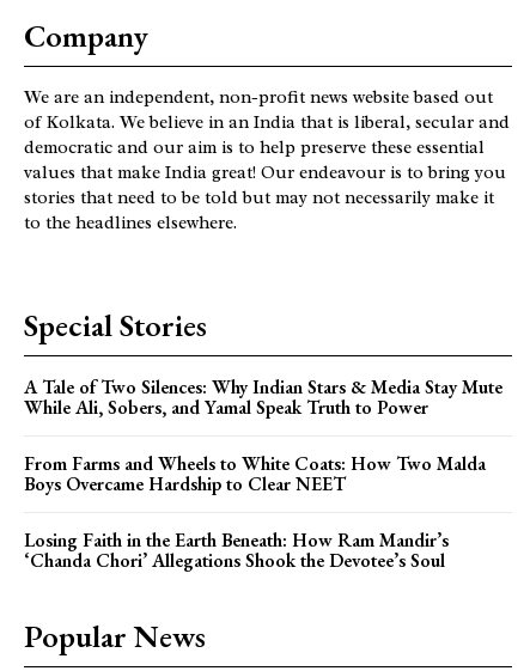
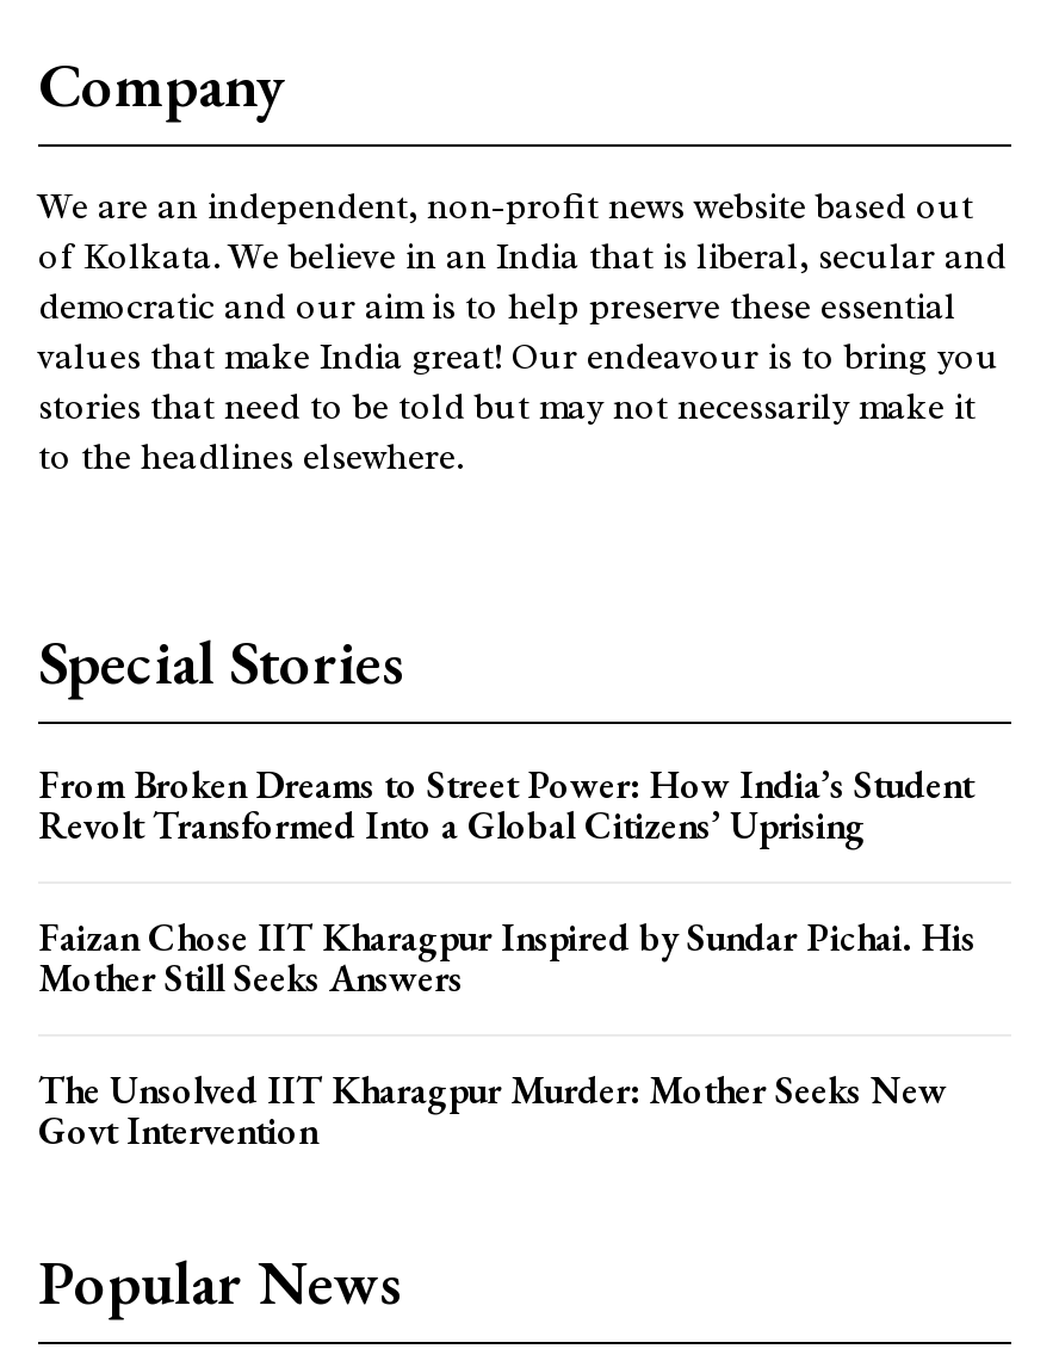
[24,374,502,420] A Tale of Two Silences: Why Indian Stars & Media Stay Mute | While Ali, Sobers, and Yamal Speak Truth to Power -> [38,760,973,850] From Broken Dreams to Street Power: How India’s Student | Revolt Transformed Into a Global Citizens’ Uprising
[24,451,486,496] From Farms and Wheels to White Coats: How Two Malda | Boys Overcame Hardship to Clear NEET -> [38,912,976,1003] Faizan Chose IIT Kharagpur Inspired by Sundar Pichai. His | Mother Still Seeks Answers
[24,527,449,573] Losing Faith in the Earth Beneath: How Ram Mandir’s | ‘Chanda Chori’ Allegations Shook the Devotee’s Soul -> [38,1065,947,1156] The Unsolved IIT Kharagpur Murder: Mother Seeks New | Govt Intervention

